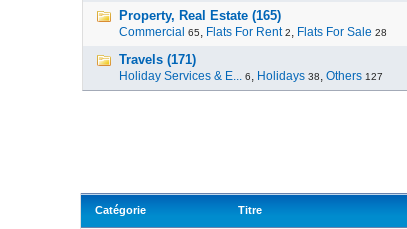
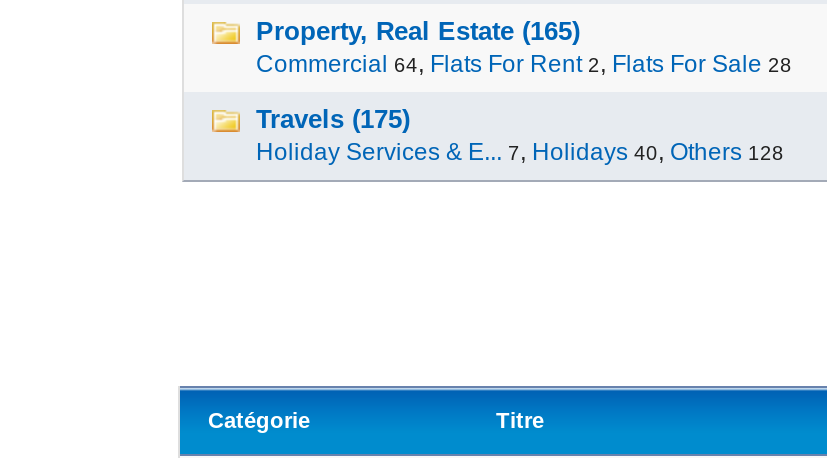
[119,25,387,39] Commercial 65, Flats For Rent 2, Flats For Sale 28 -> [256,50,792,78] Commercial 64, Flats For Rent 2, Flats For Sale 28
[119,52,196,67] Travels (171) -> [256,104,410,134] Travels (175)
[119,69,383,83] Holiday Services & E... 6, Holidays 38, Others 127 -> [256,138,784,166] Holiday Services & E... 7, Holidays 40, Others 128

